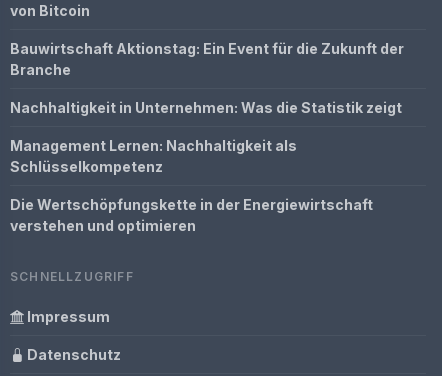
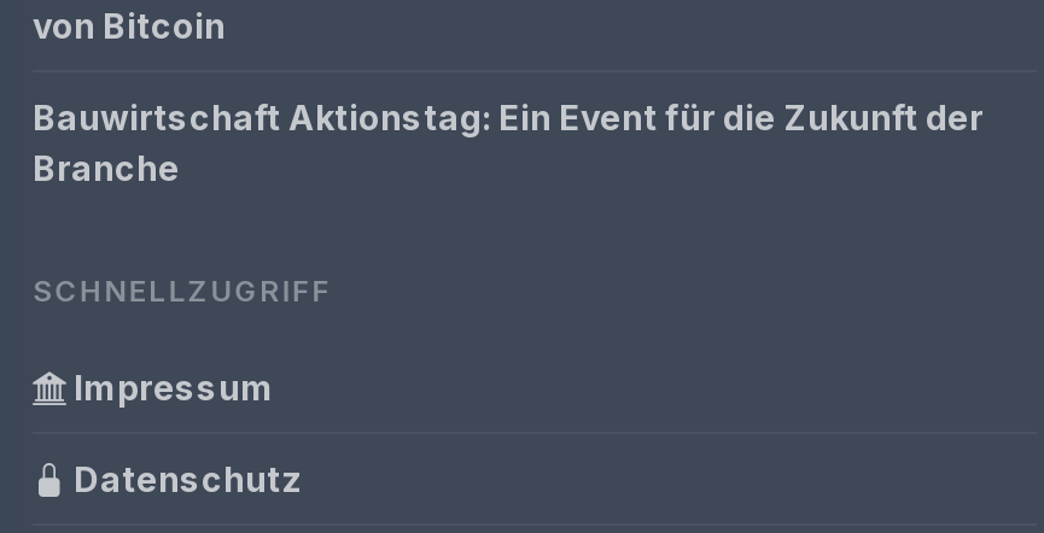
[10,99,402,234] Nachhaltigkeit in Unternehmen: Was die Statistik zeigt | Management Lernen: Nachhaltigkeit als | Schlüsselkompetenz | Die Wertschöpfungskette in der Energiewirtschaft | verstehen und optimieren -> none

